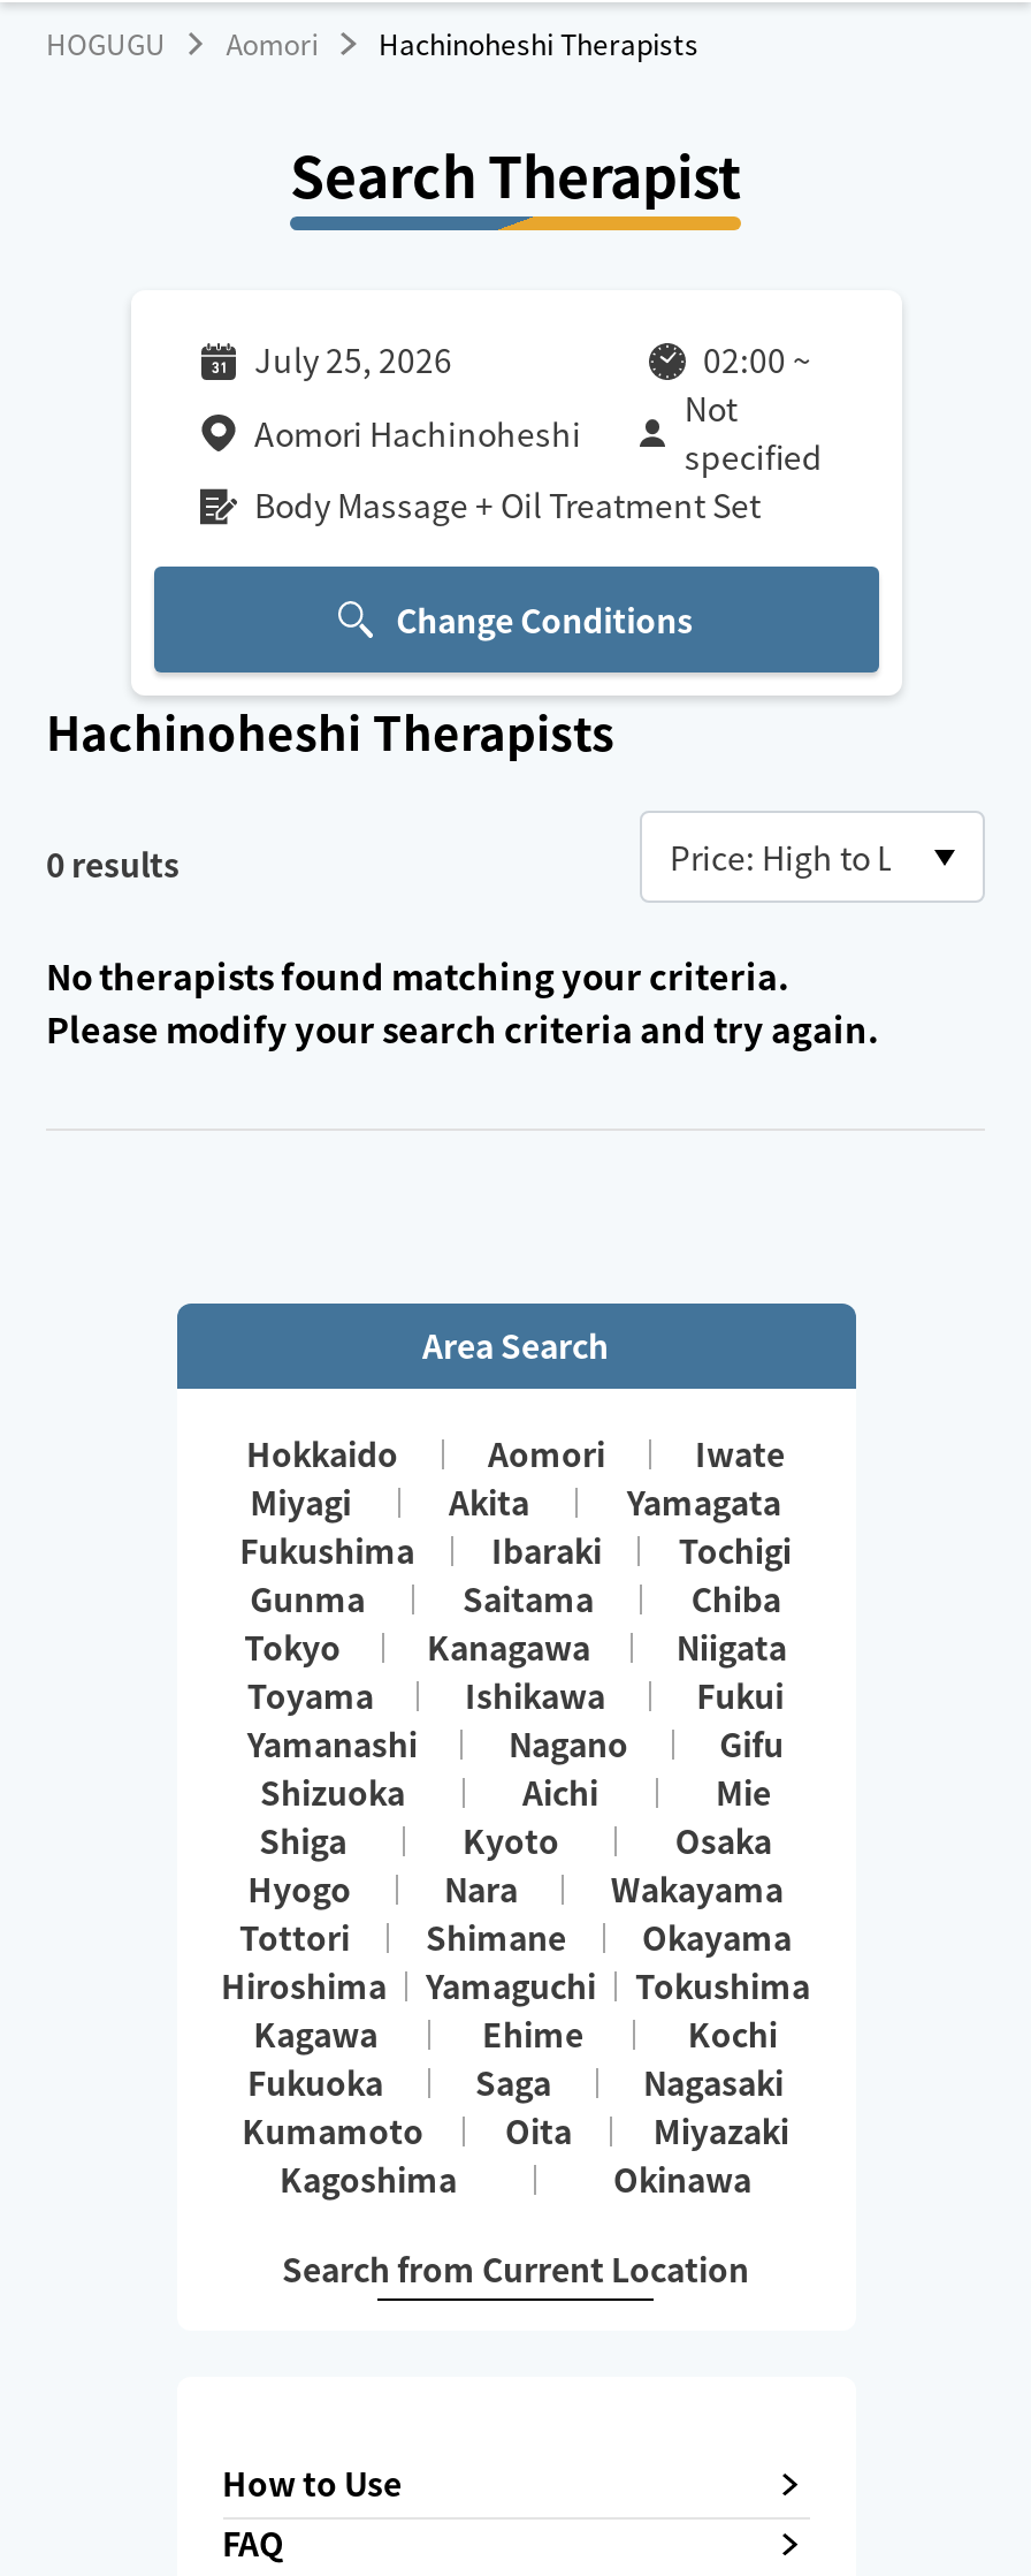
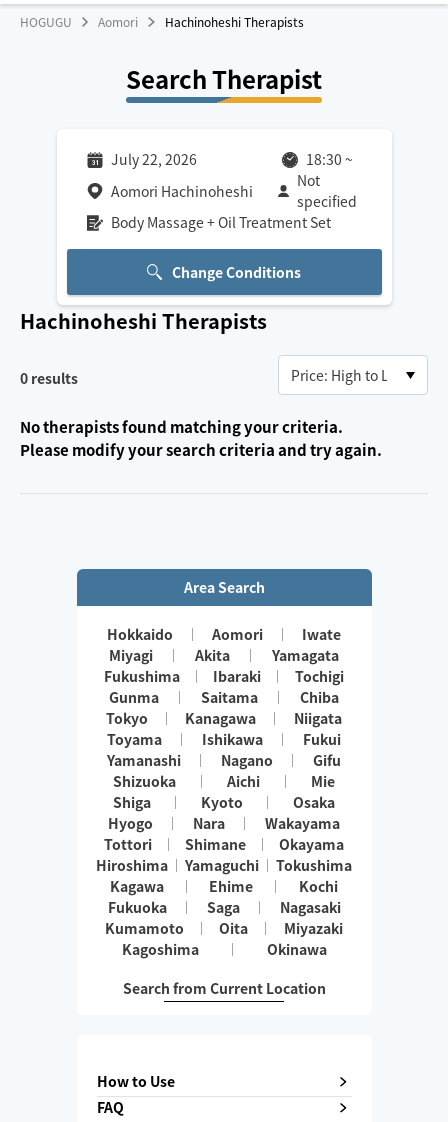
[254,336,452,382] July 25, 2026 -> [110,149,196,169] July 22, 2026
[703,336,811,382] 02:00 ~ -> [305,149,352,169] 18:30 ~

